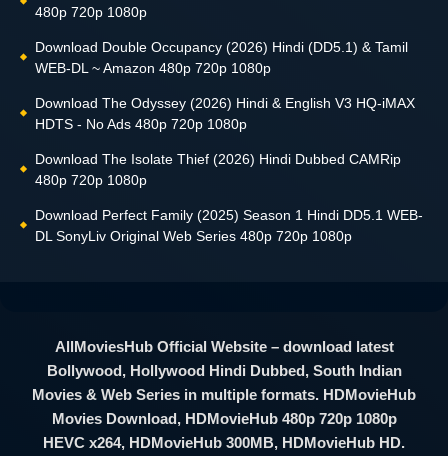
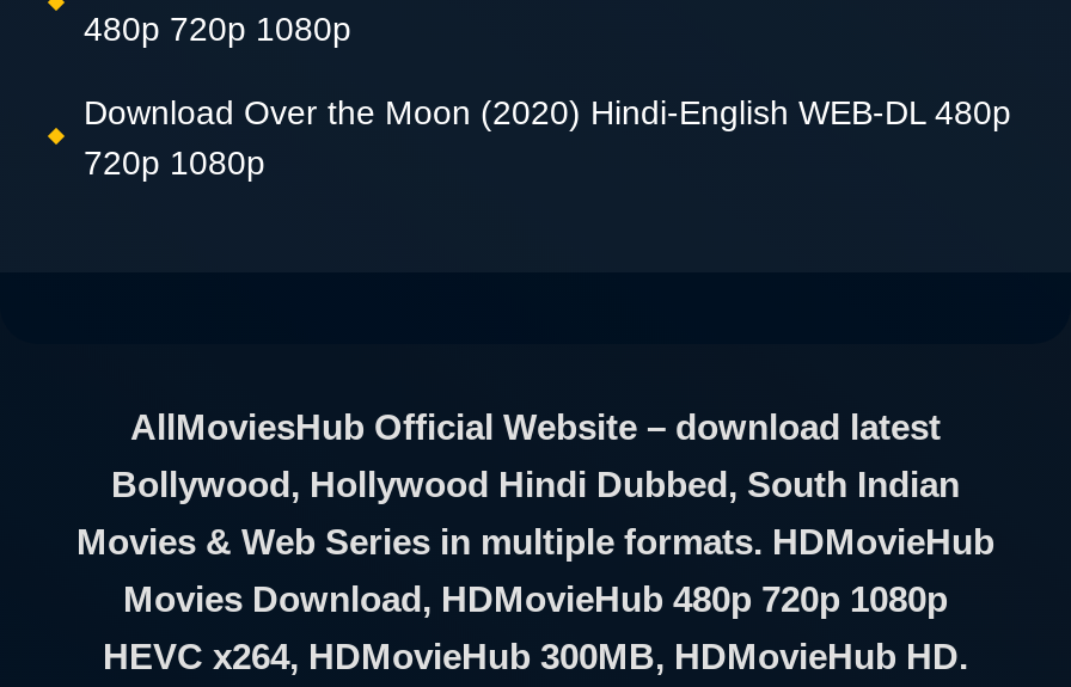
[35,39,423,244] Download Double Occupancy (2026) Hindi (DD5.1) & Tamil | WEB-DL ~ Amazon 480p 720p 1080p | Download The Odyssey (2026) Hindi & English V3 HQ-iMAX | HDTS - No Ads 480p 720p 1080p | Download The Isolate Thief (2026) Hindi Dubbed CAMRip | 480p 720p 1080p | Download Perfect Family (2025) Season 1 Hindi DD5.1 WEB- | DL SonyLiv Original Web Series 480p 720p 1080p -> [84,92,1011,181] Download Over the Moon (2020) Hindi-English WEB-DL 480p | 720p 1080p

